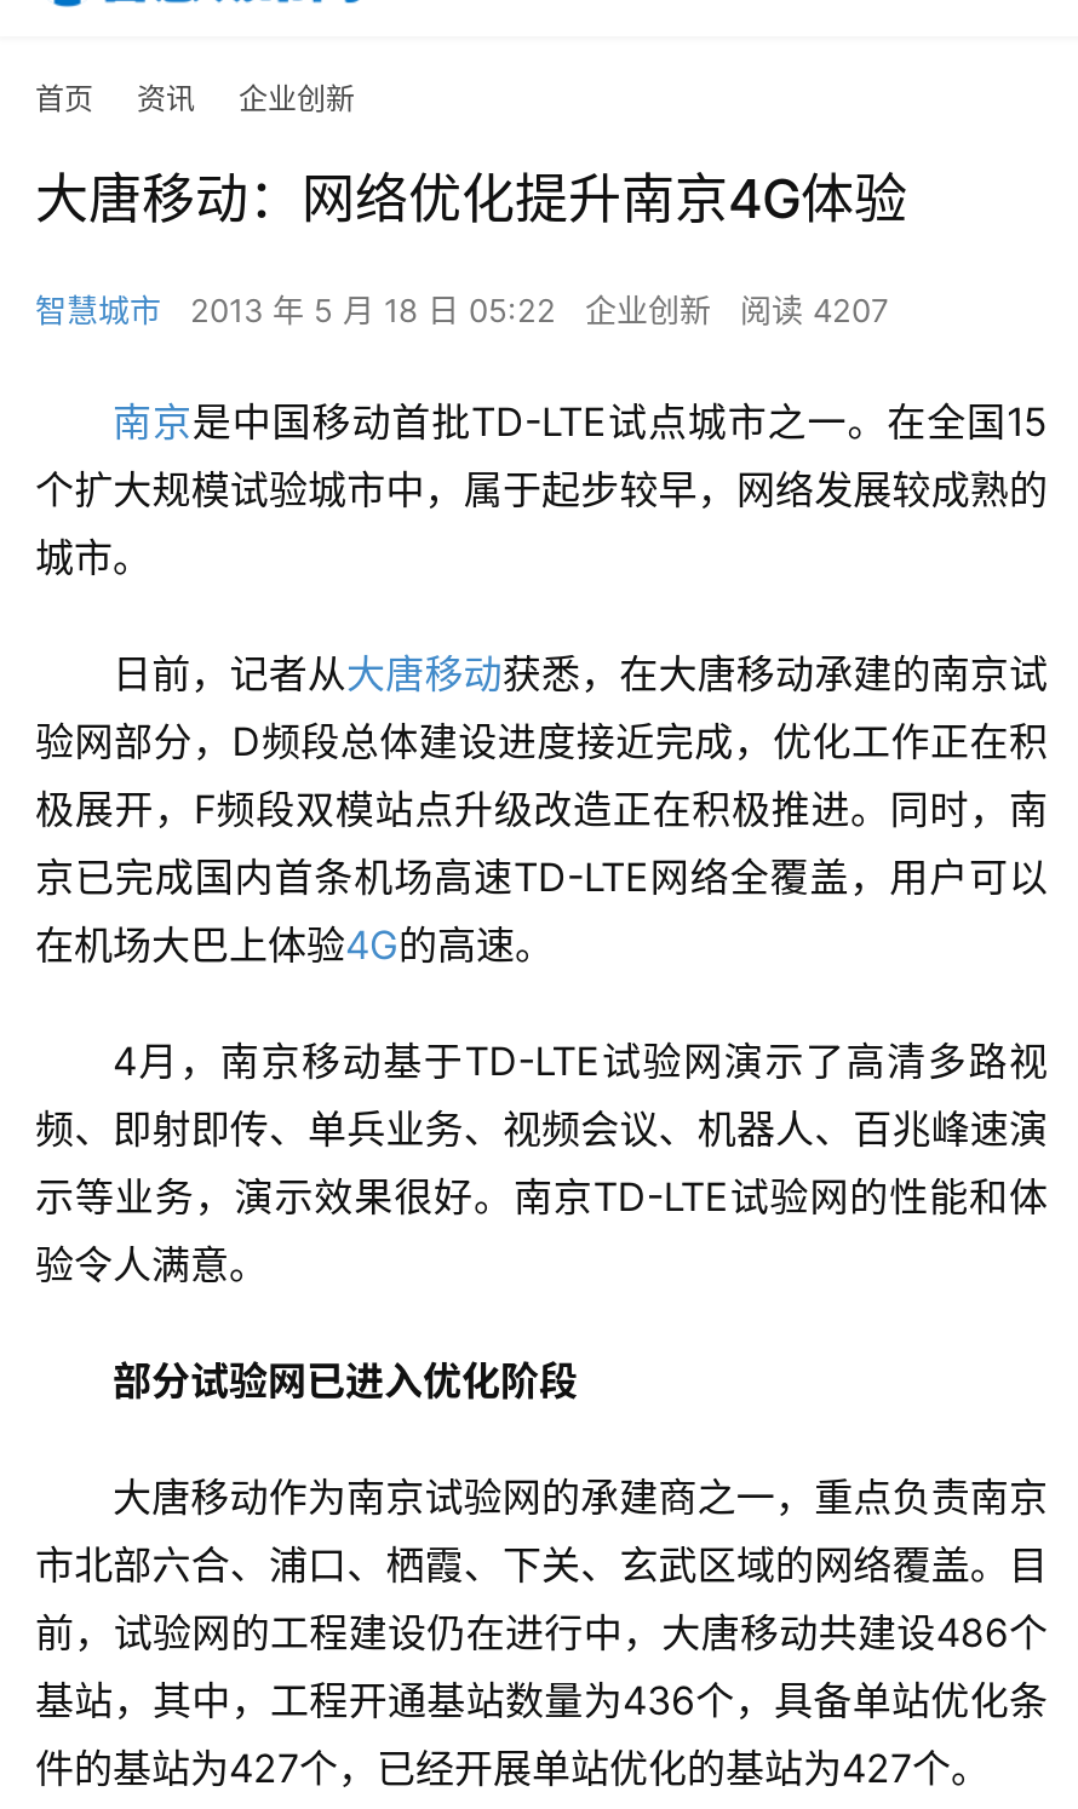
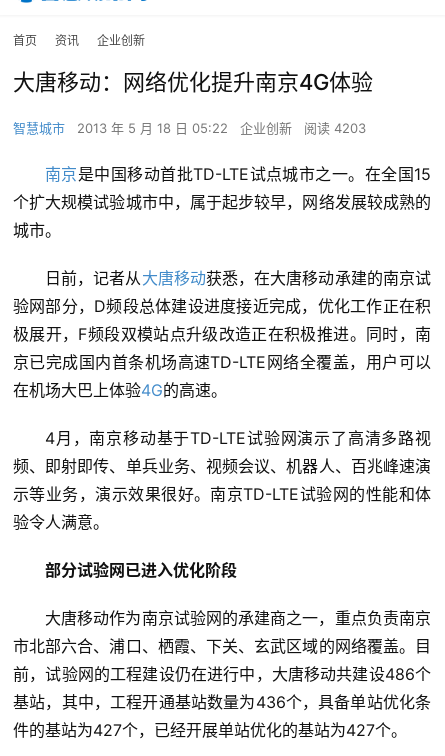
[35,291,888,330] 智慧城市 2013 年 5 月 18 日 05:22 企业创新 阅读 4207 -> [13,120,366,136] 智慧城市 2013 年 5 月 18 日 05:22 企业创新 阅读 4203

